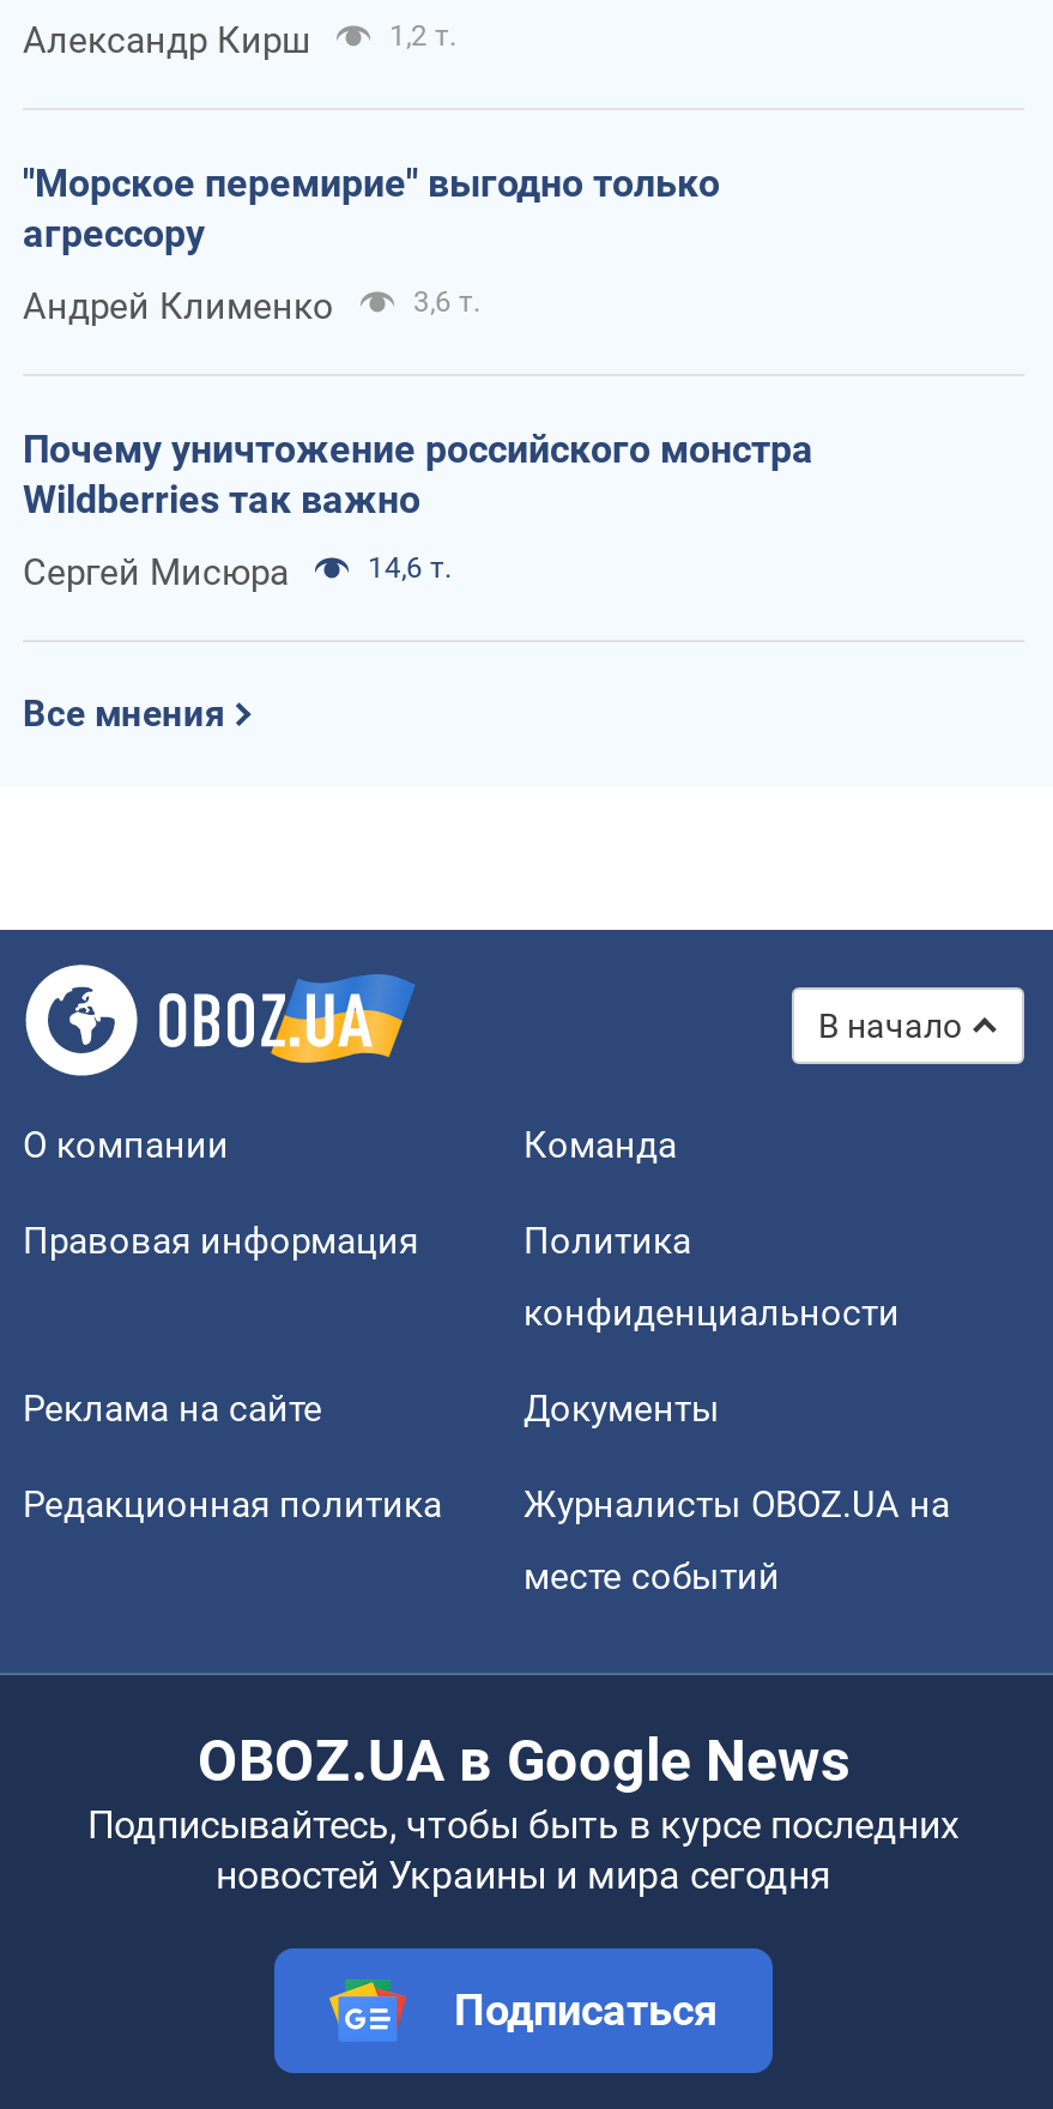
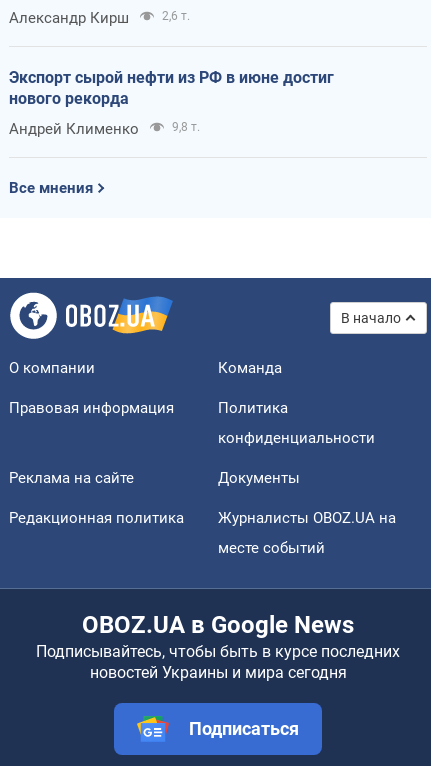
[389,18,456,52] 1,2 т. -> [162,9,190,23] 2,6 т.
[23,160,720,256] "Морское перемирие" выгодно только | агрессору -> [9,68,334,108] Экспорт сырой нефти из РФ в июне достиг | нового рекорда
[23,284,813,594] 3,6 т. | Почему уничтожение российского монстра | Wildberries так важно | Сергей Мисюра | 14,6 т. -> [172,120,200,134] 9,8 т.

